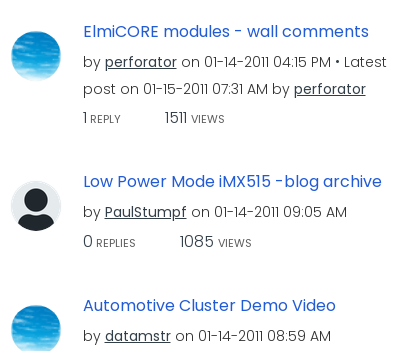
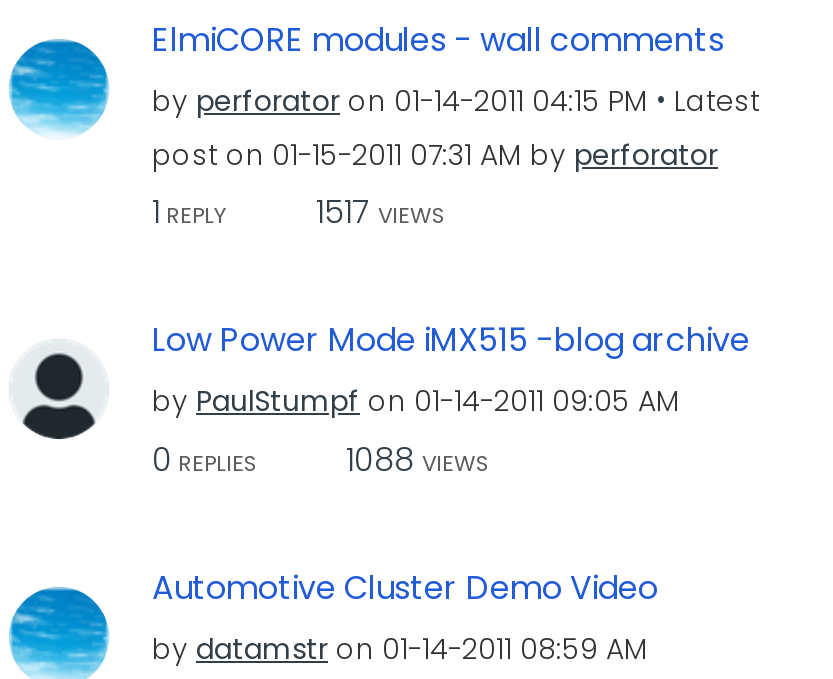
[82,106,224,129] 1 REPLY 1511 VIEWS -> [152,189,446,235] 1 REPLY 1517 VIEWS
[179,229,251,252] 1085 VIEWS -> [346,436,490,482] 1088 VIEWS

